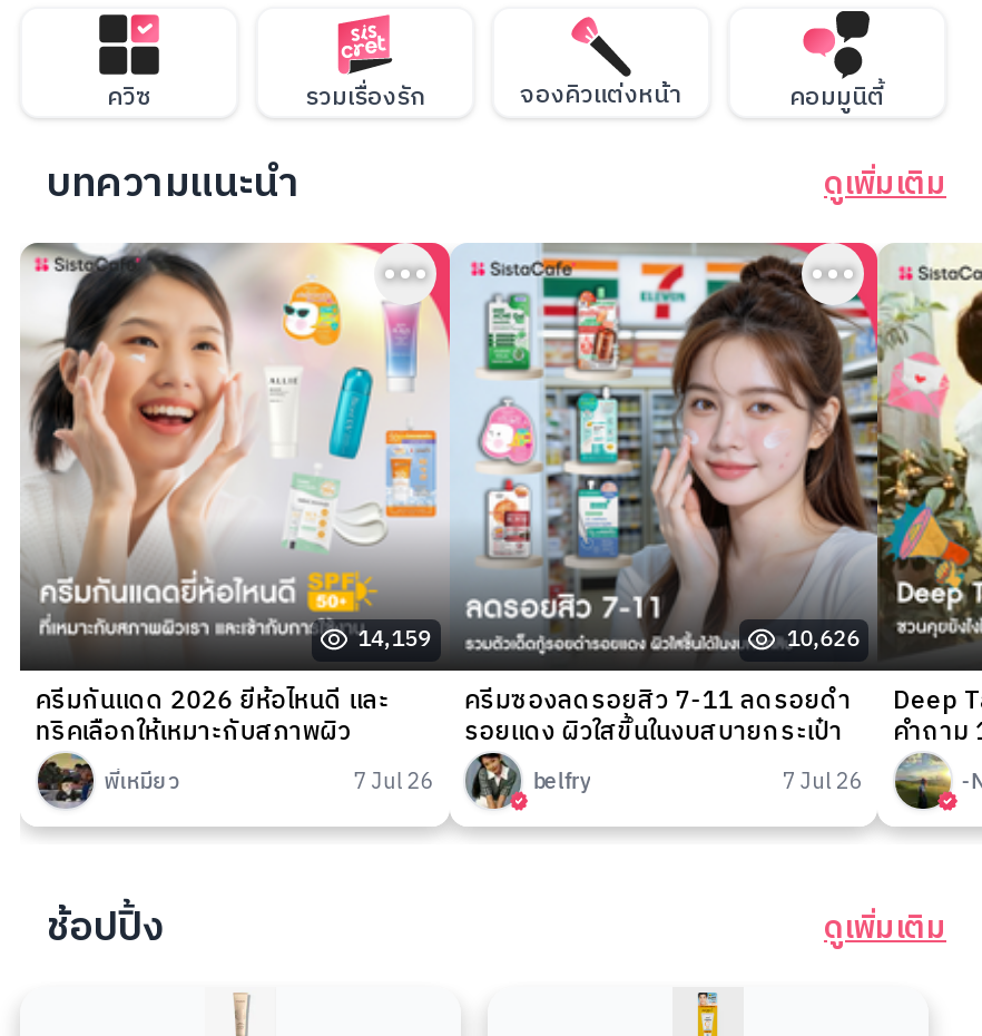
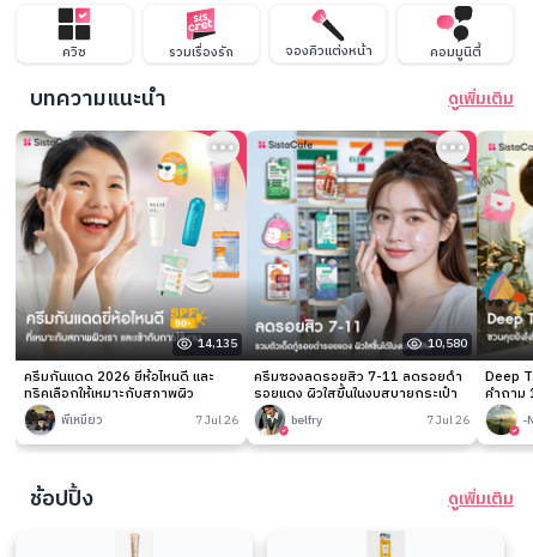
[358,622,431,658] 14,159 -> [197,335,237,354] 14,135
[786,622,860,658] 10,626 -> [428,335,467,354] 10,580

